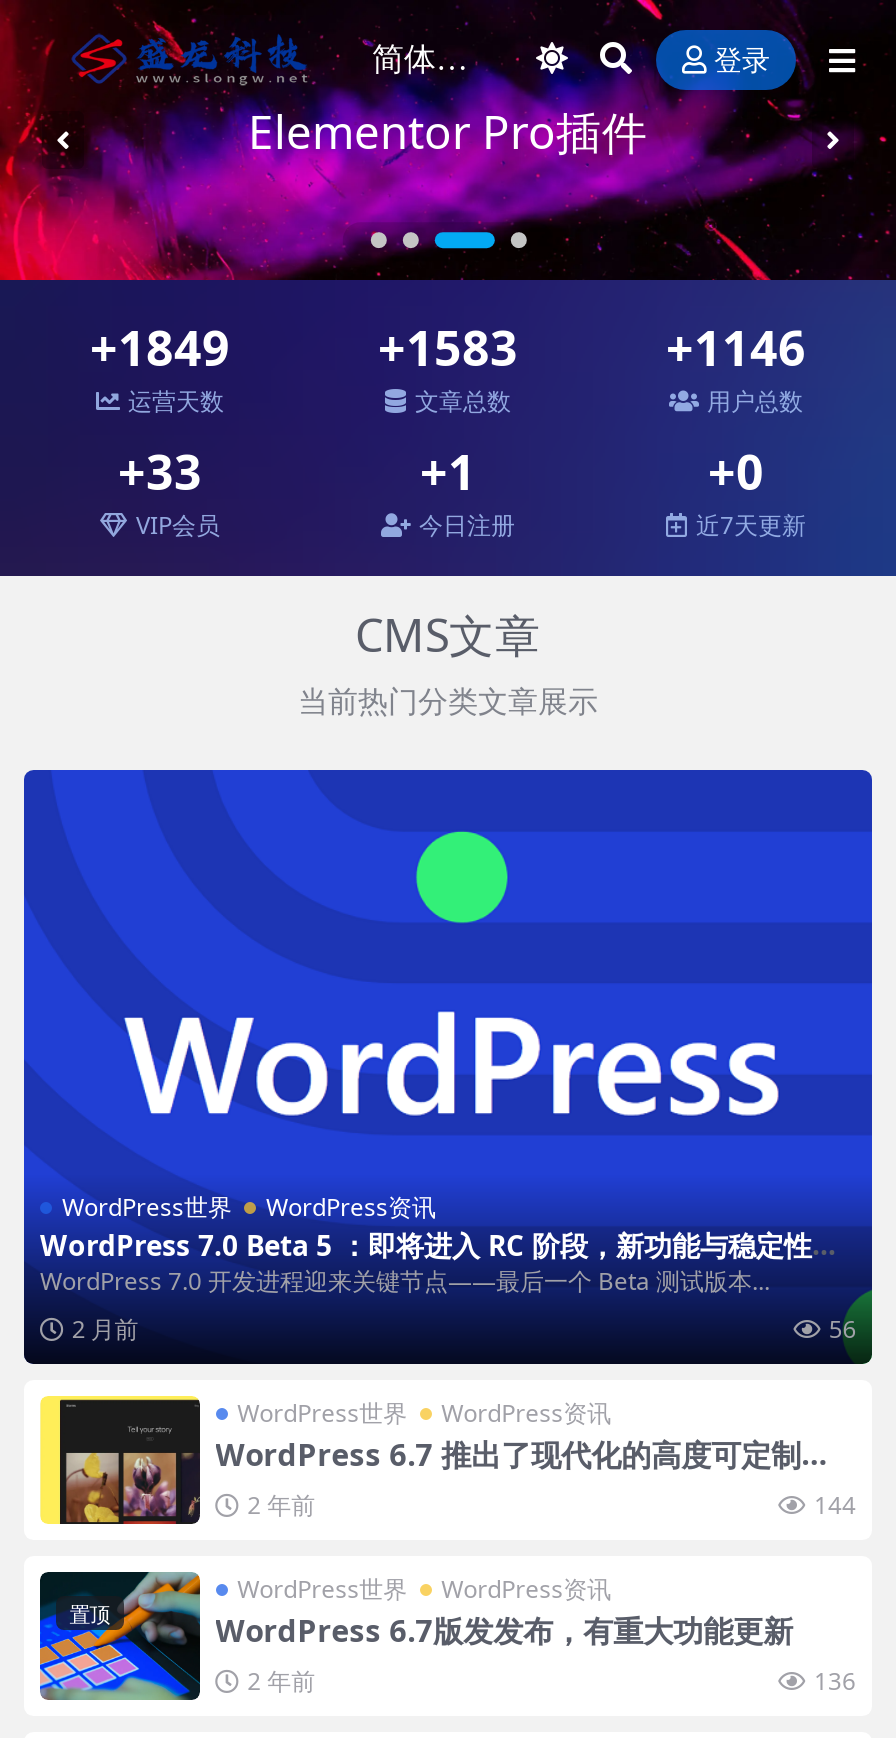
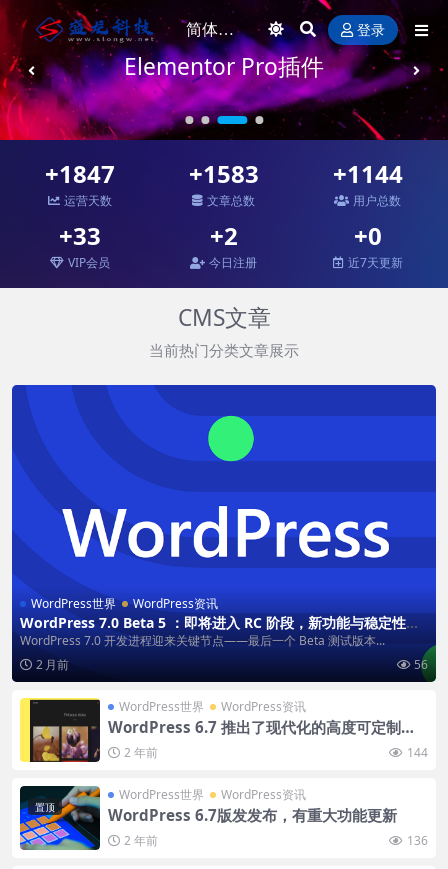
[90,314,230,380] +1849 -> [45,157,115,190] +1847
[666,314,806,380] +1146 -> [333,157,403,190] +1144
[420,438,476,504] +1 -> [210,219,238,252] +2

